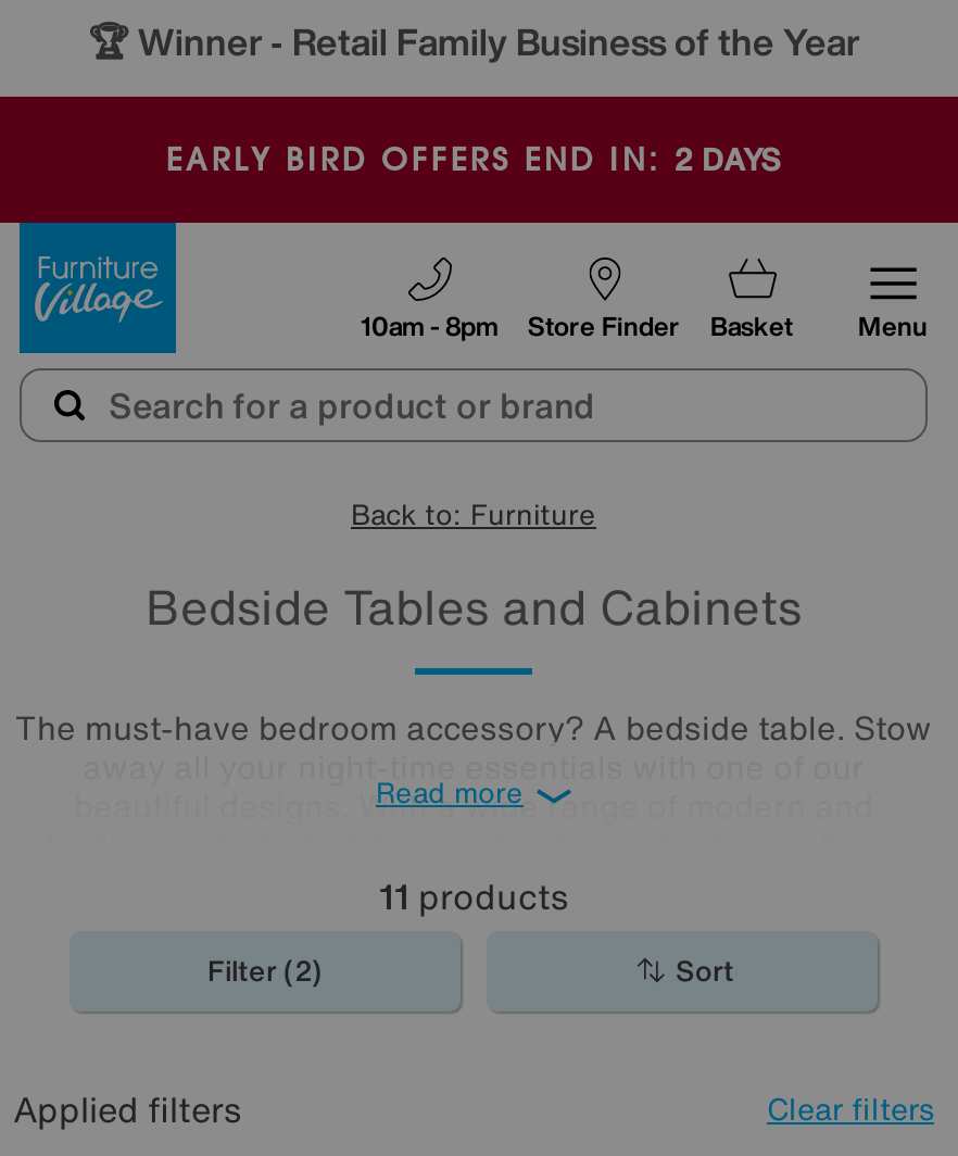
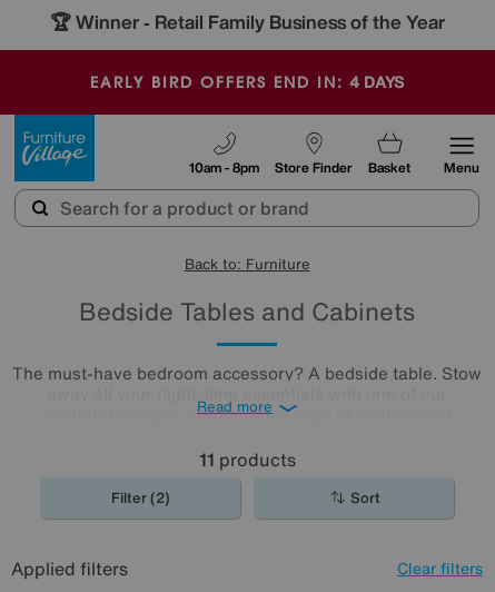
[167,136,780,181] EARLY BIRD OFFERS END IN: 2 DAYS -> [90,70,404,93] EARLY BIRD OFFERS END IN: 4 DAYS

